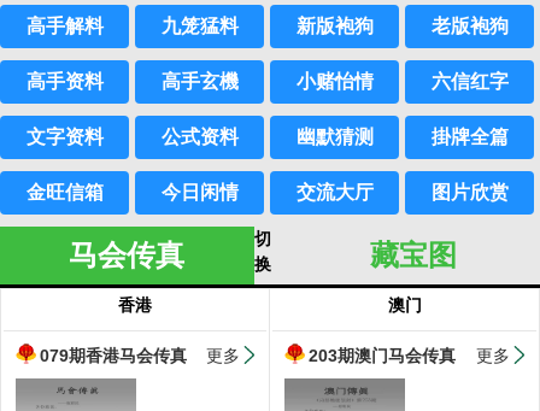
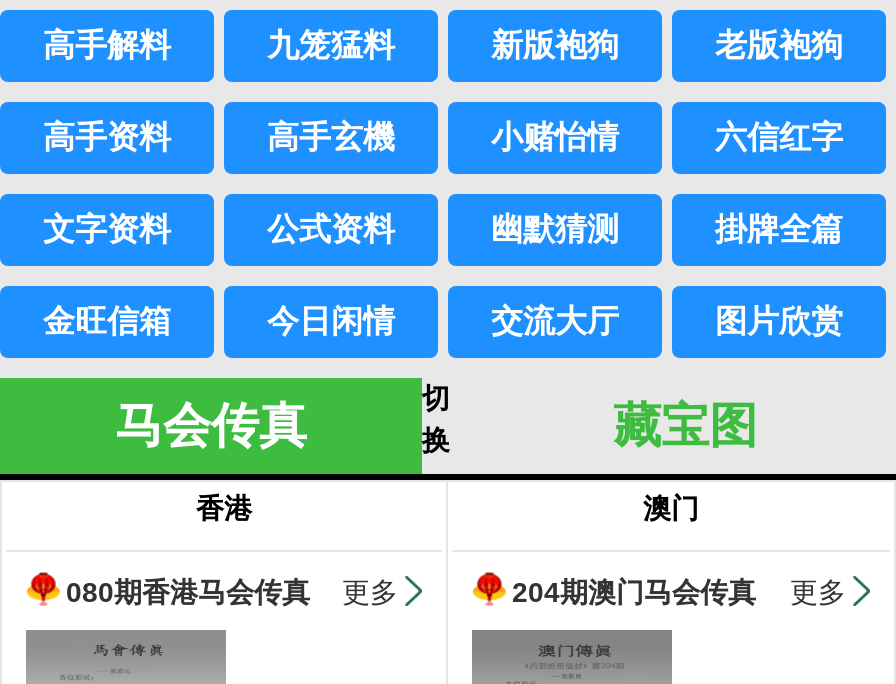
[40,346,187,365] 079期香港马会传真 -> [66,576,310,608] 080期香港马会传真
[309,346,456,365] 203期澳门马会传真 -> [512,576,756,608] 204期澳门马会传真

